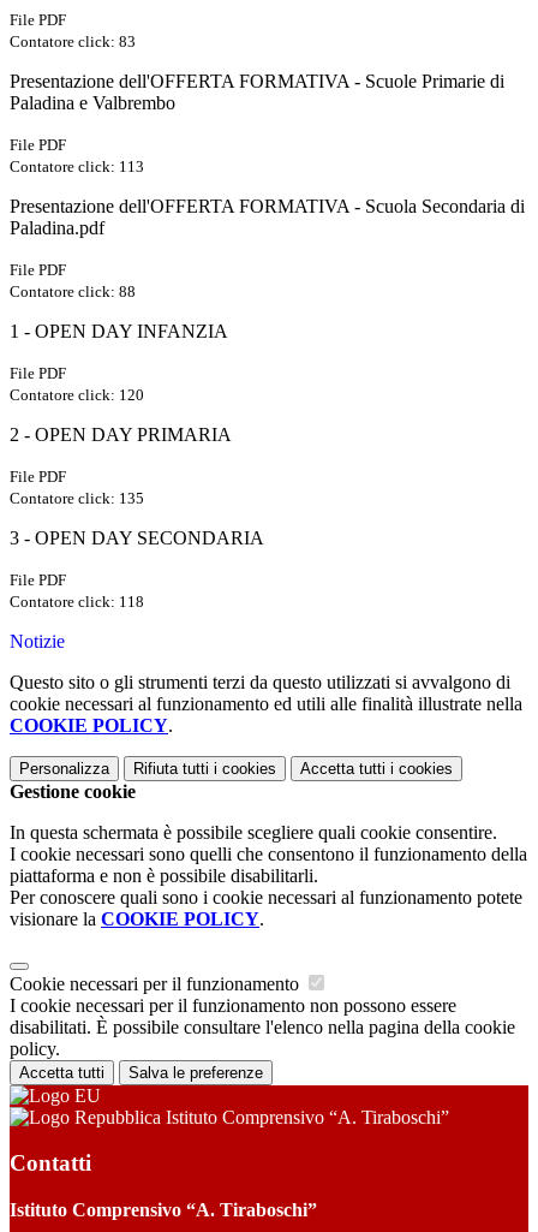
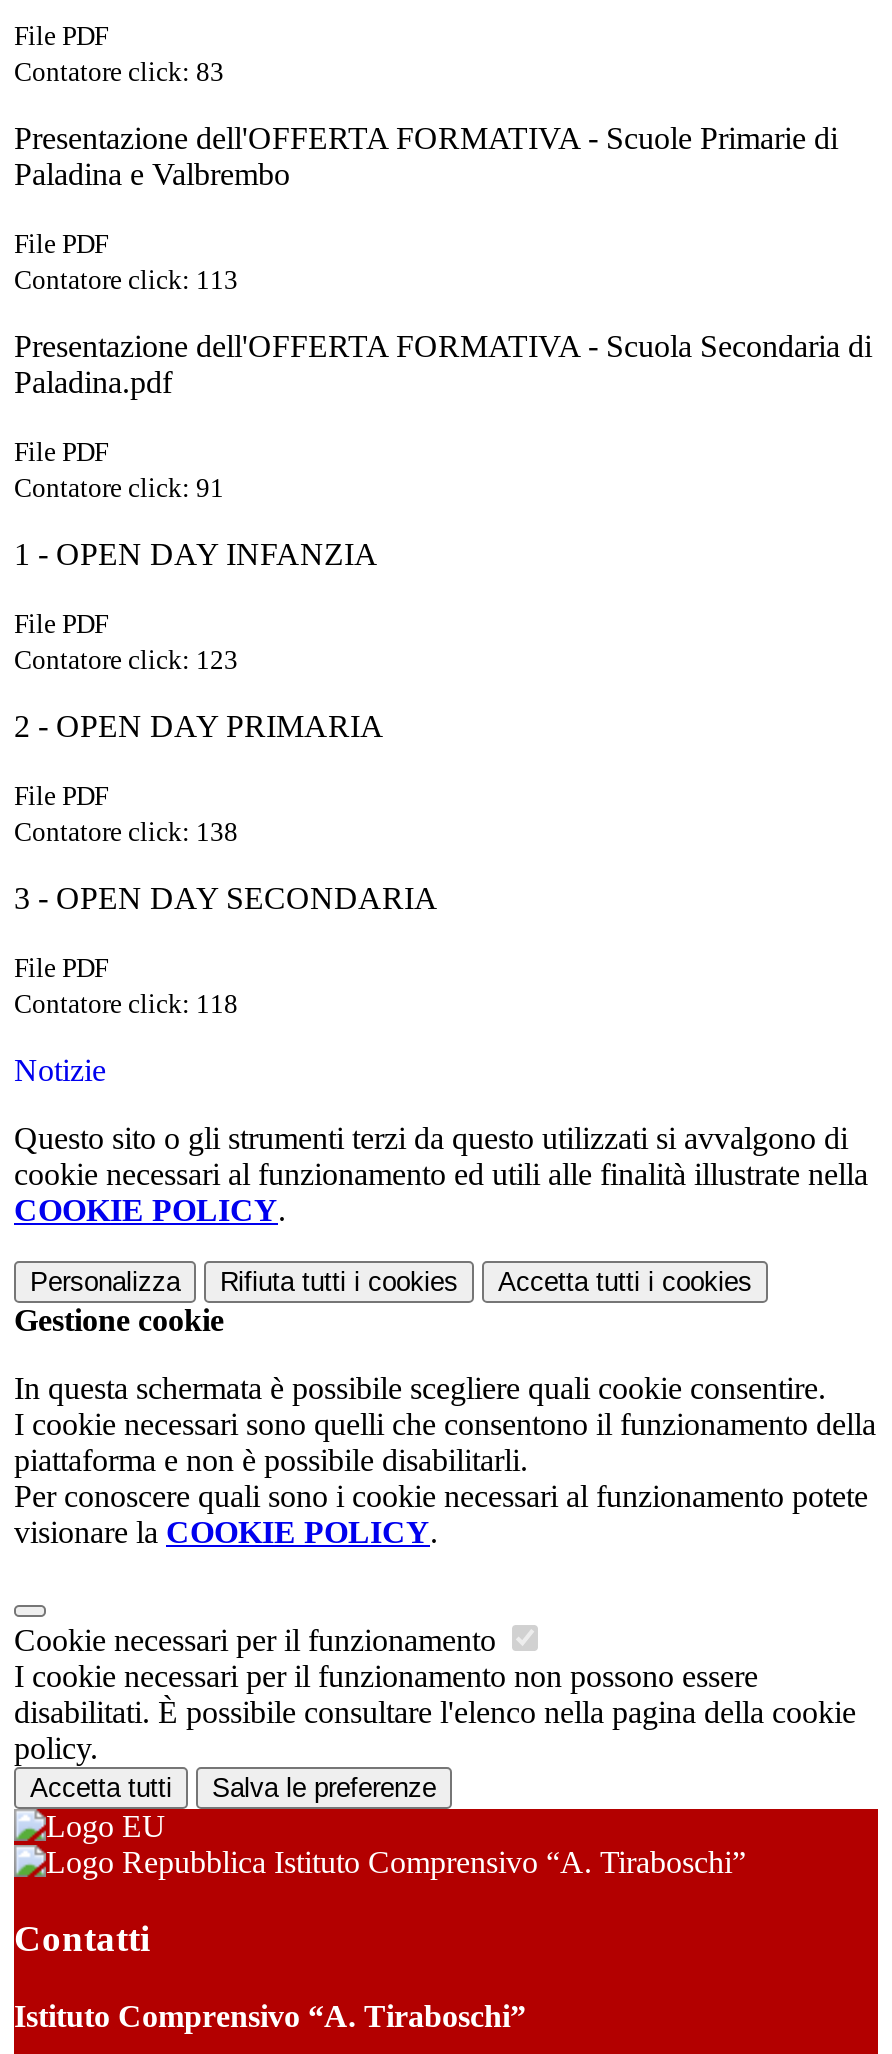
[10,282,136,300] Contatore click: 88 -> [14,472,224,502] Contatore click: 91
[10,385,144,403] Contatore click: 120 -> [14,644,238,674] Contatore click: 123
[10,489,144,507] Contatore click: 135 -> [14,816,238,846] Contatore click: 138

